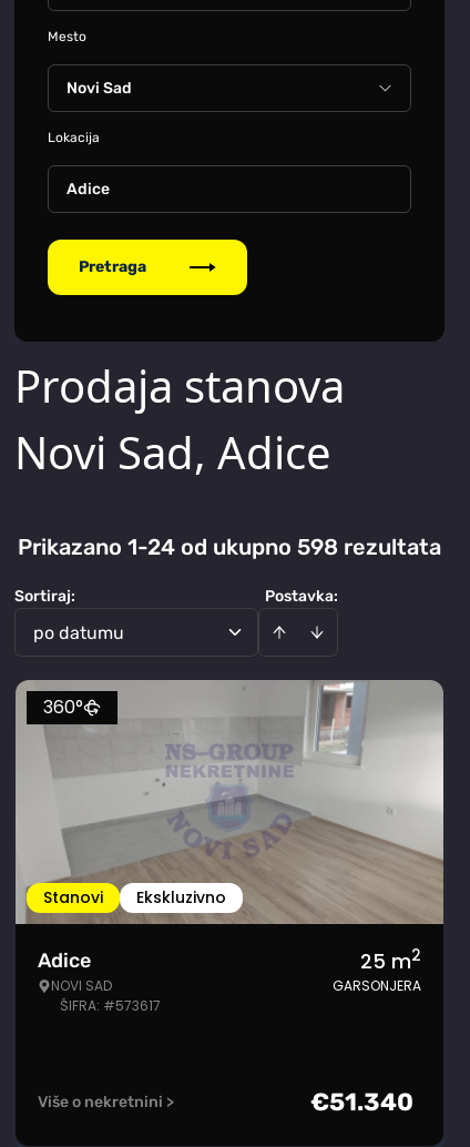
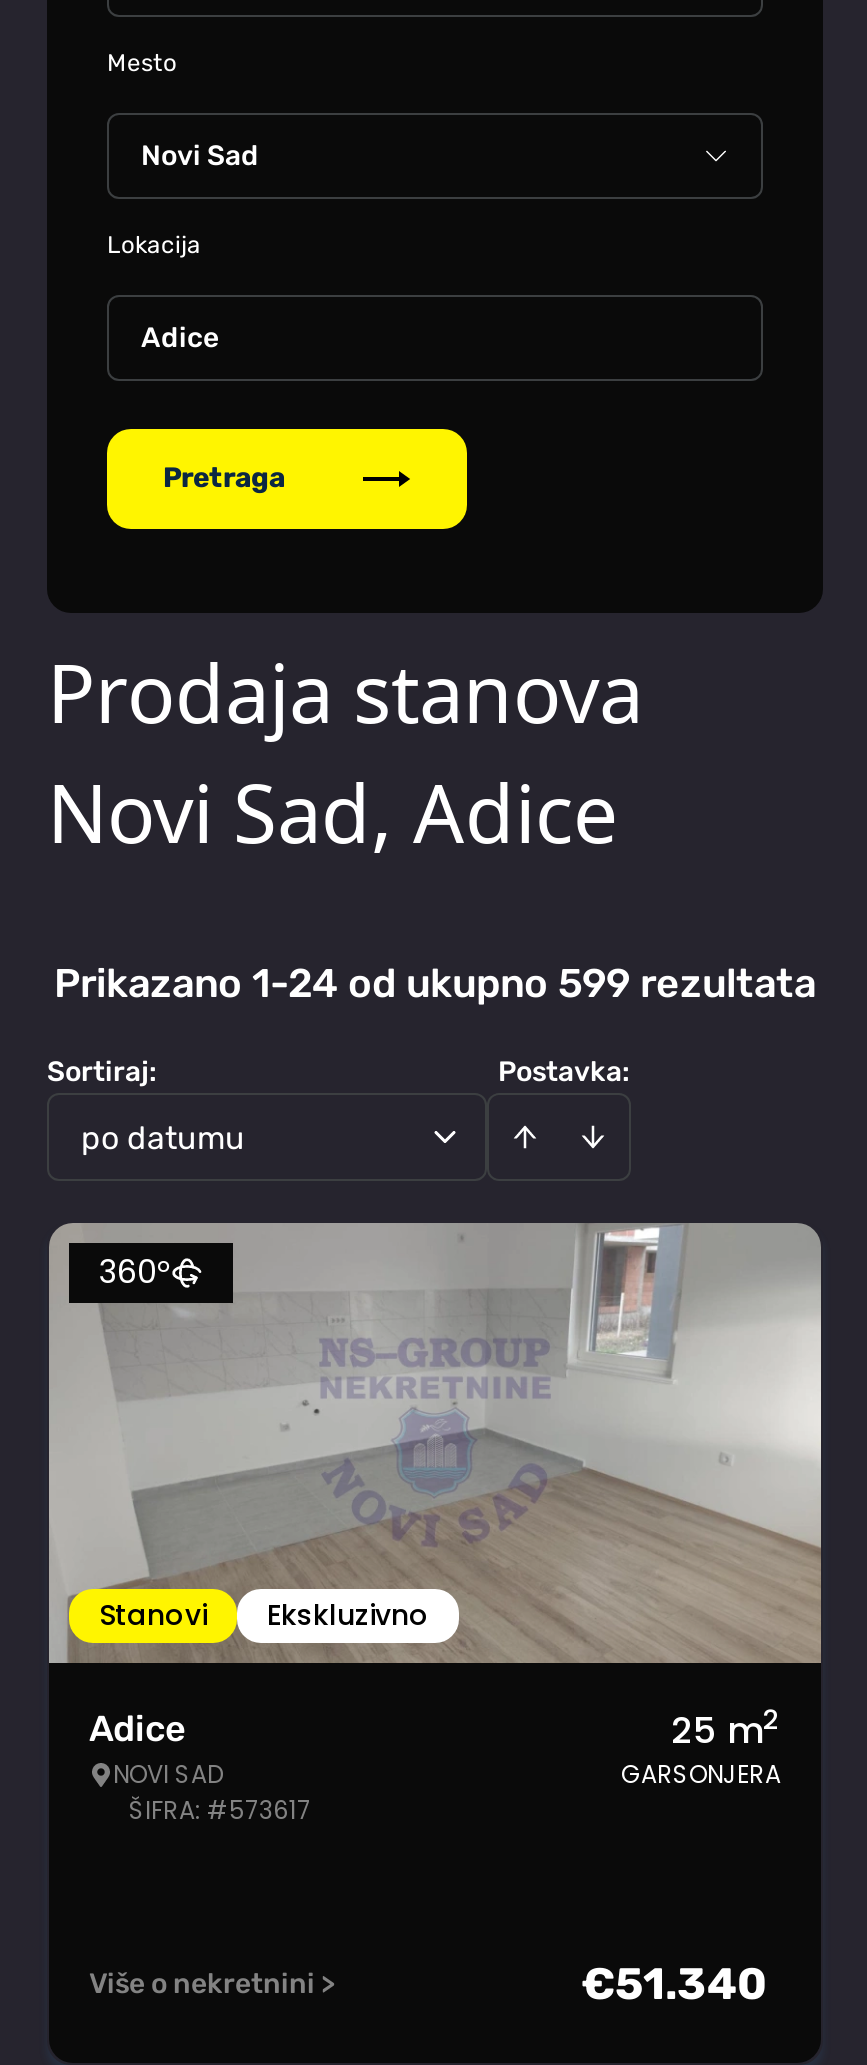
[18,534,441,560] Prikazano 1-24 od ukupno 598 rezultata -> [54,959,816,1007] Prikazano 1-24 od ukupno 599 rezultata

